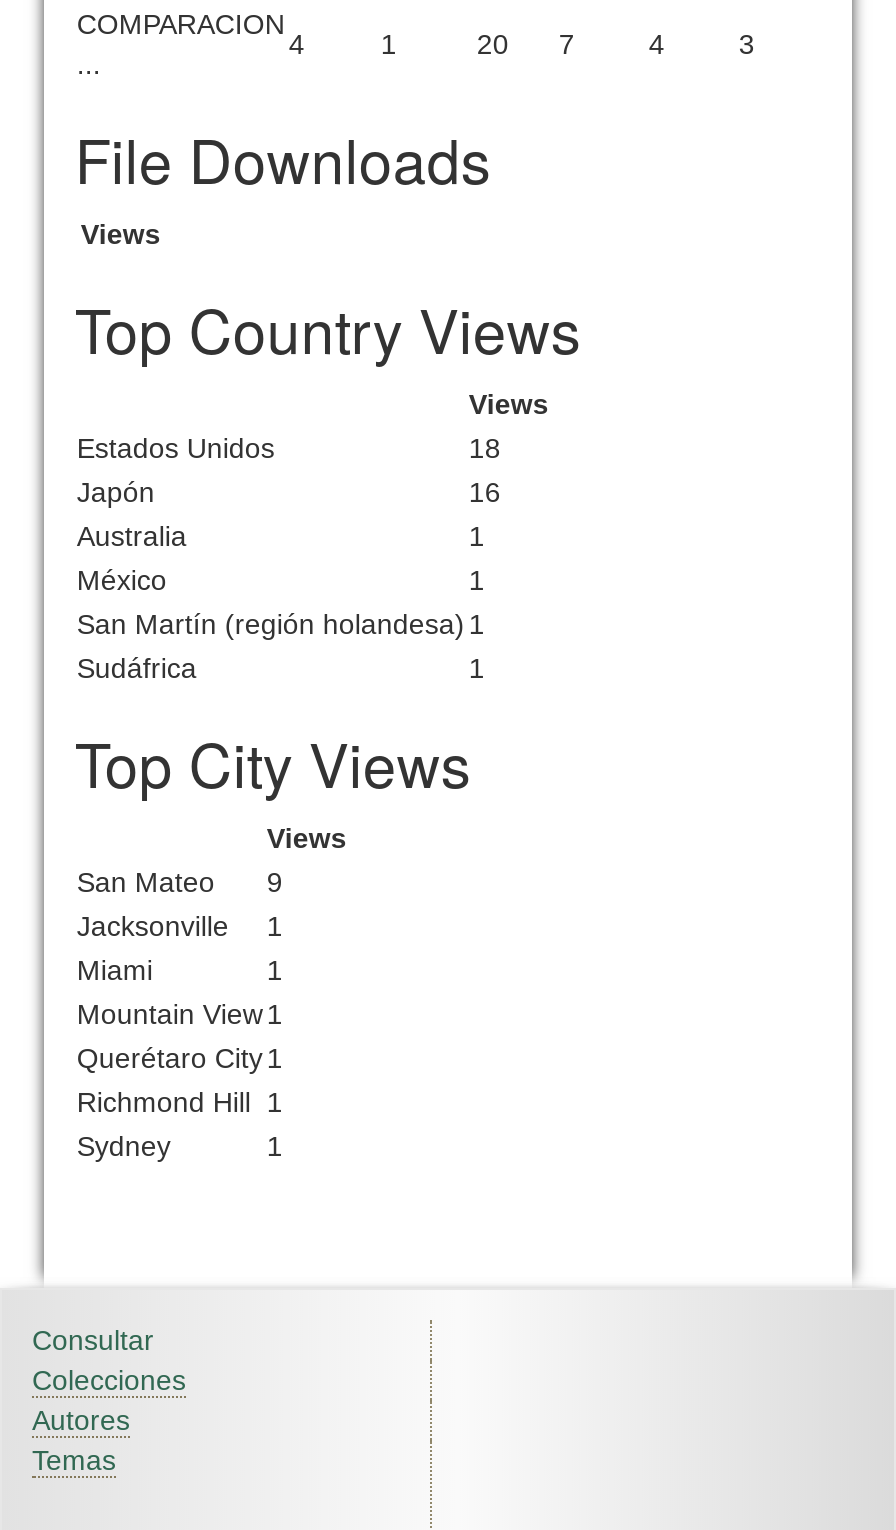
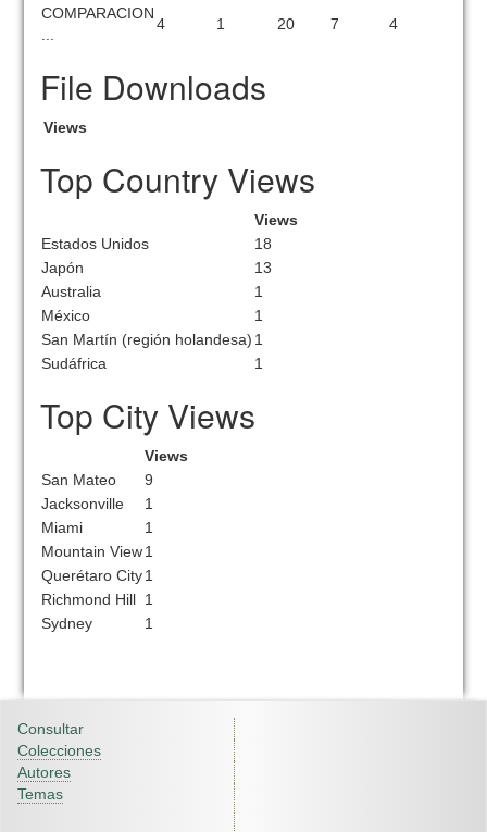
[739,28,755,60] 3 -> none
[469,476,501,508] 16 -> [255,259,272,276] 13

